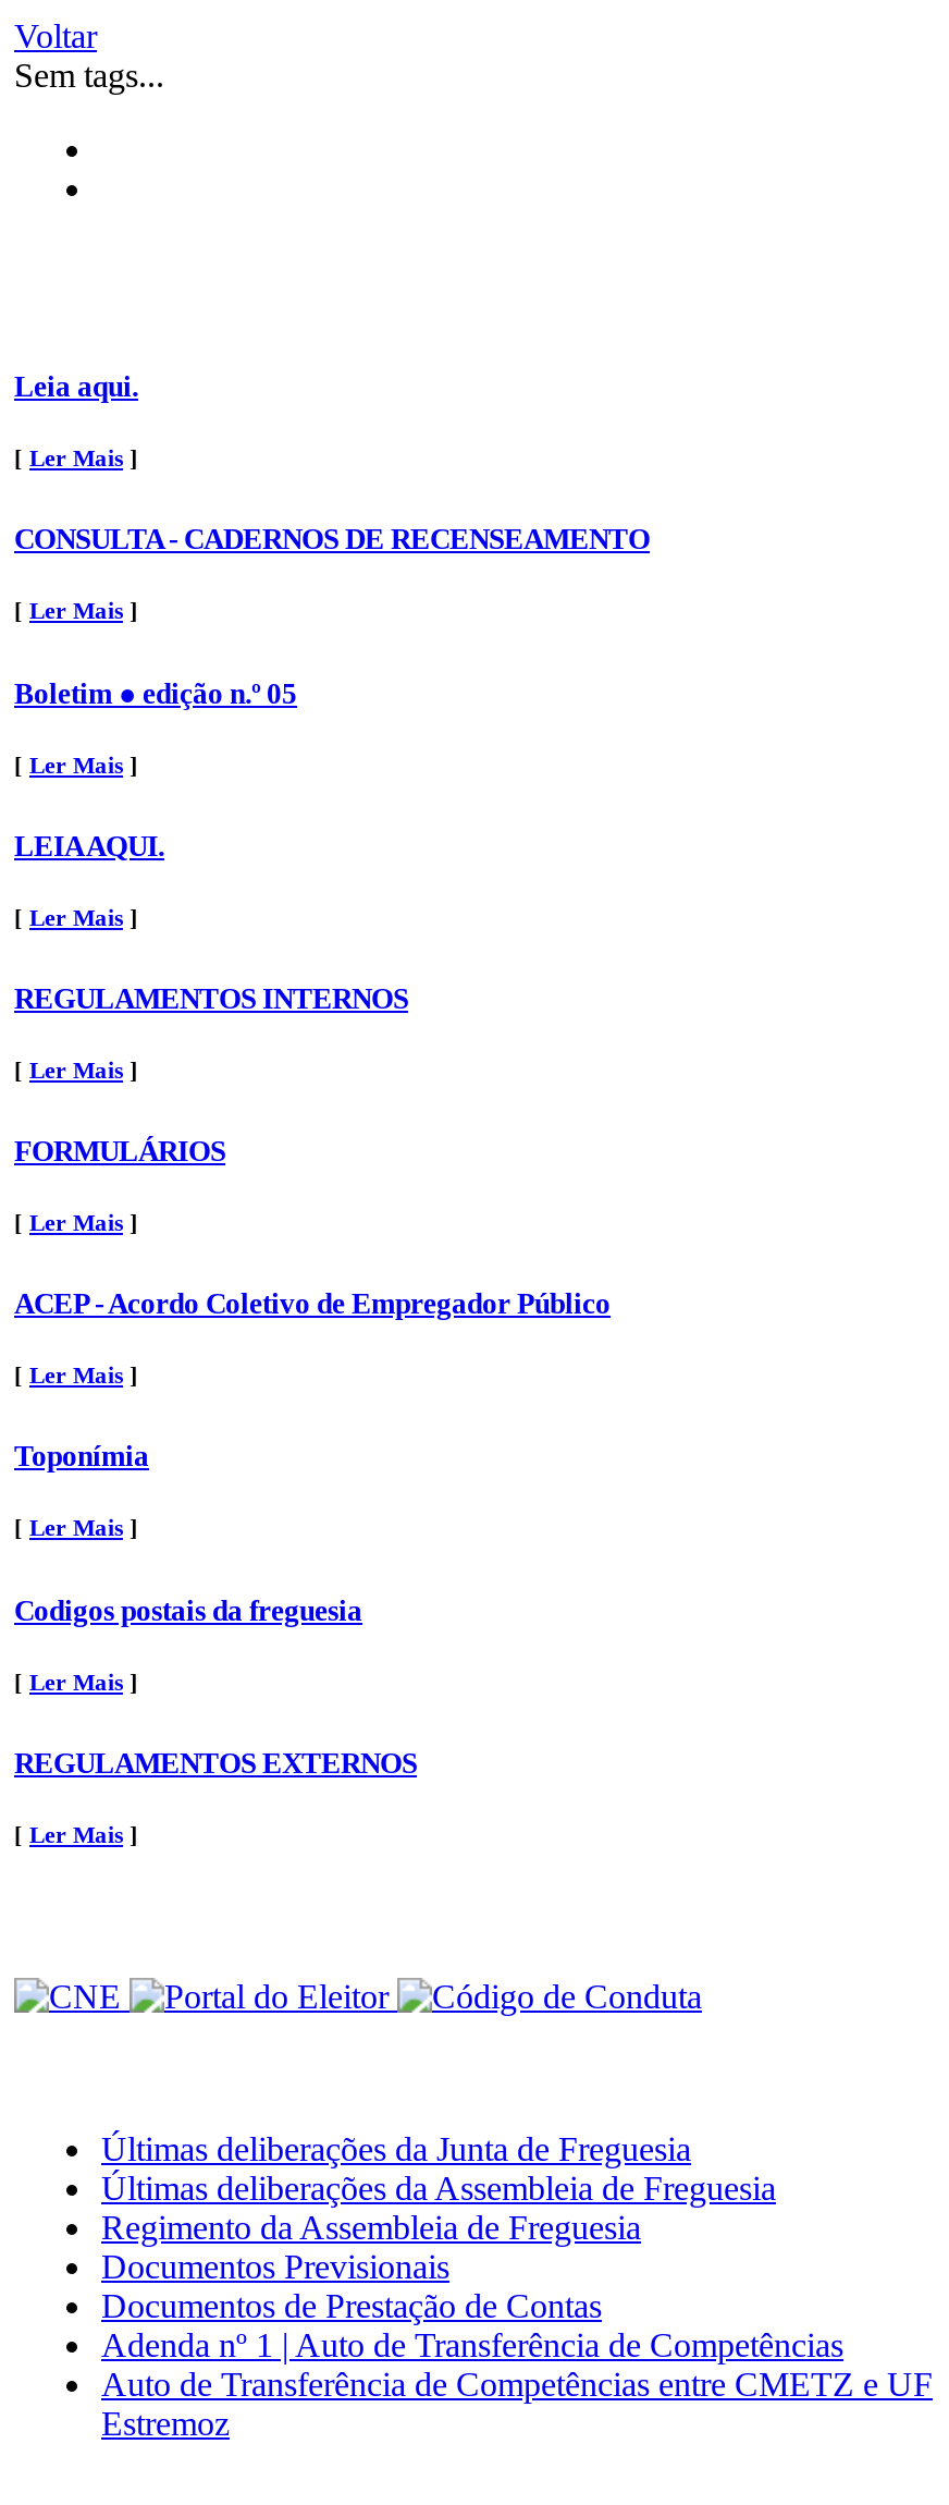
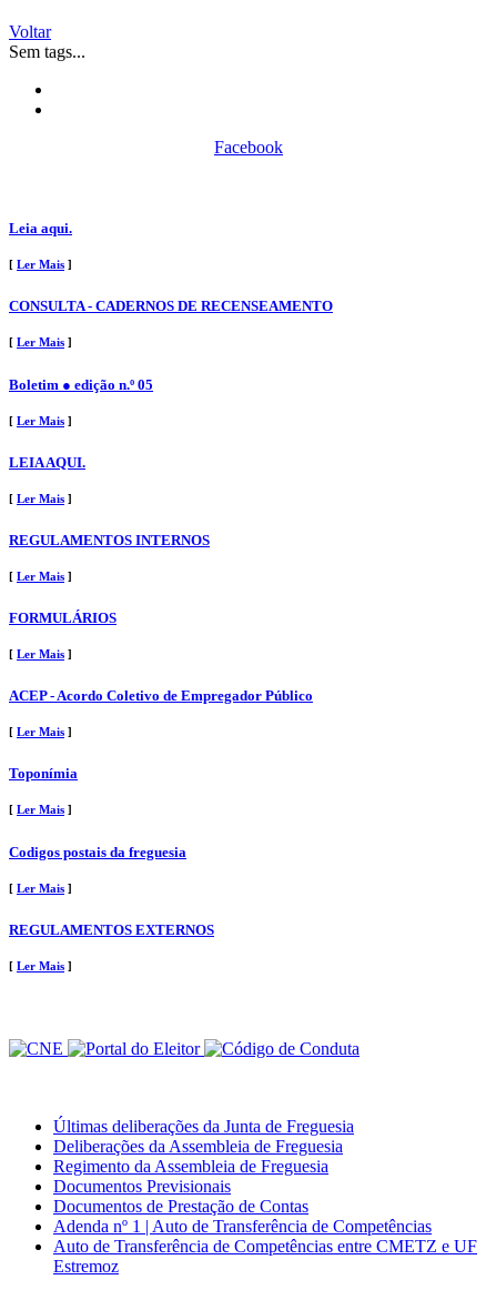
none -> [214,138,283,157] Facebook
[101,2170,776,2207] Últimas deliberações da Assembleia de Freguesia -> [53,1137,343,1156] Deliberações da Assembleia de Freguesia

